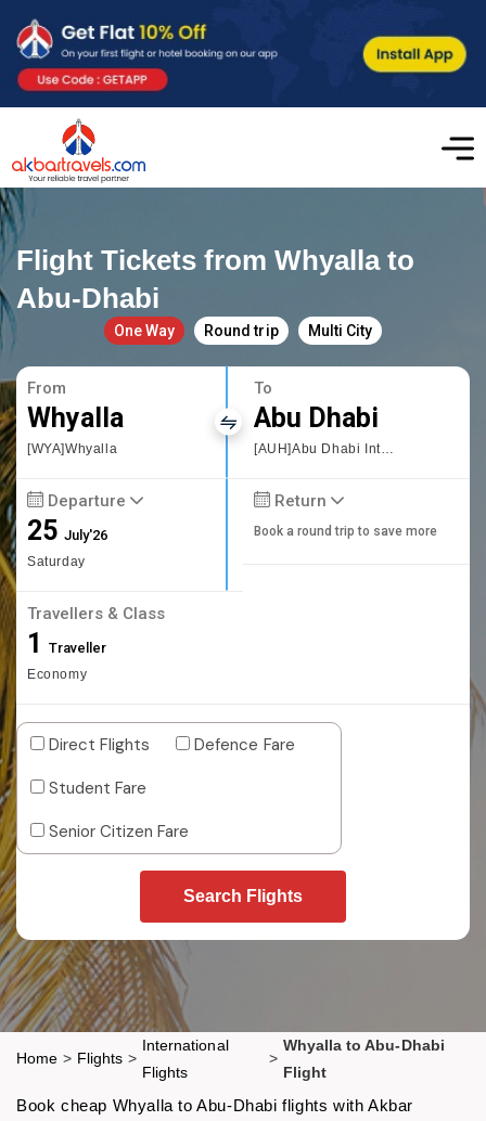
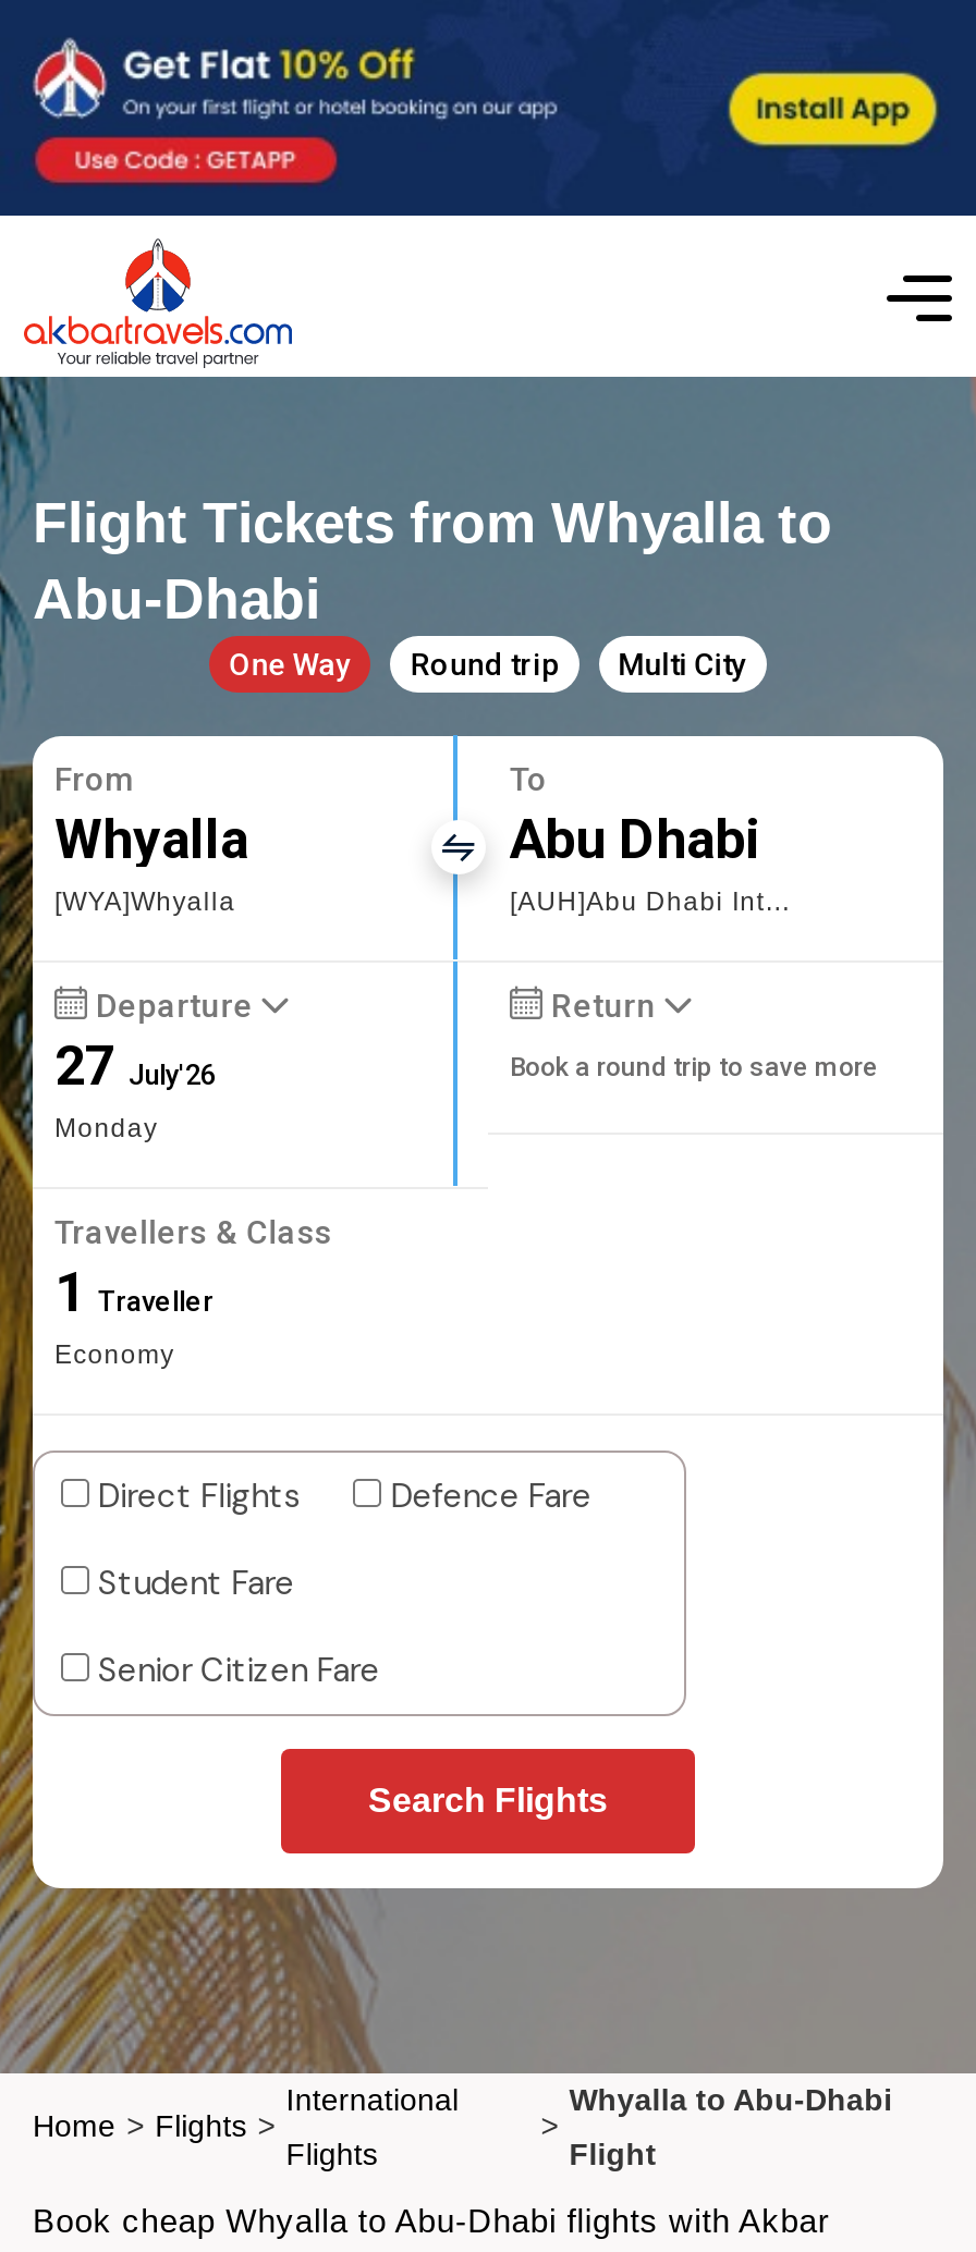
[27,515,107,569] 25 July'26 | Saturday -> [54,1034,216,1143] 27 July'26 | Monday

